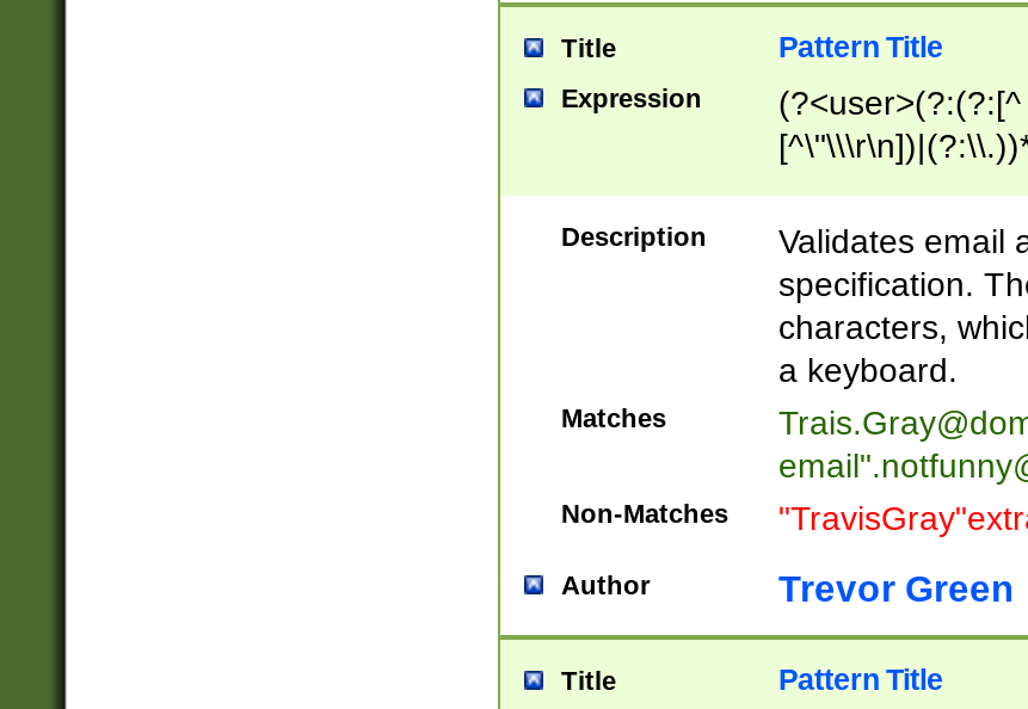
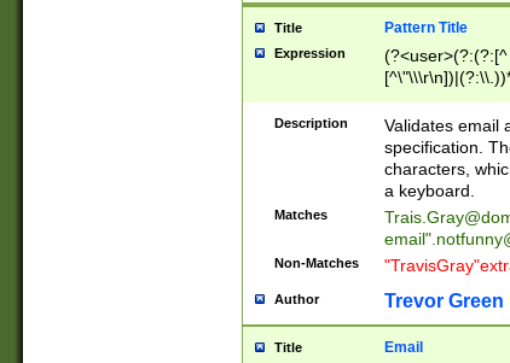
[778,664,943,698] Pattern Title -> [384,339,422,356] Email

